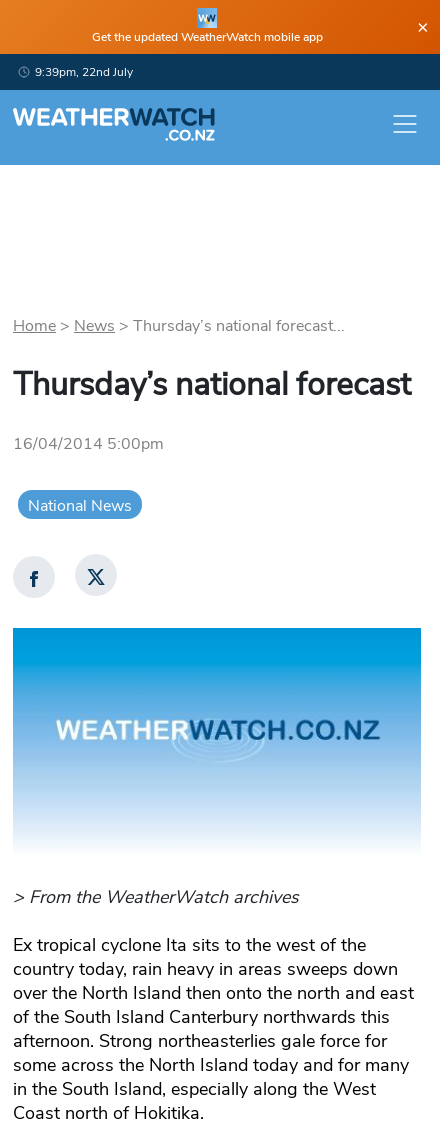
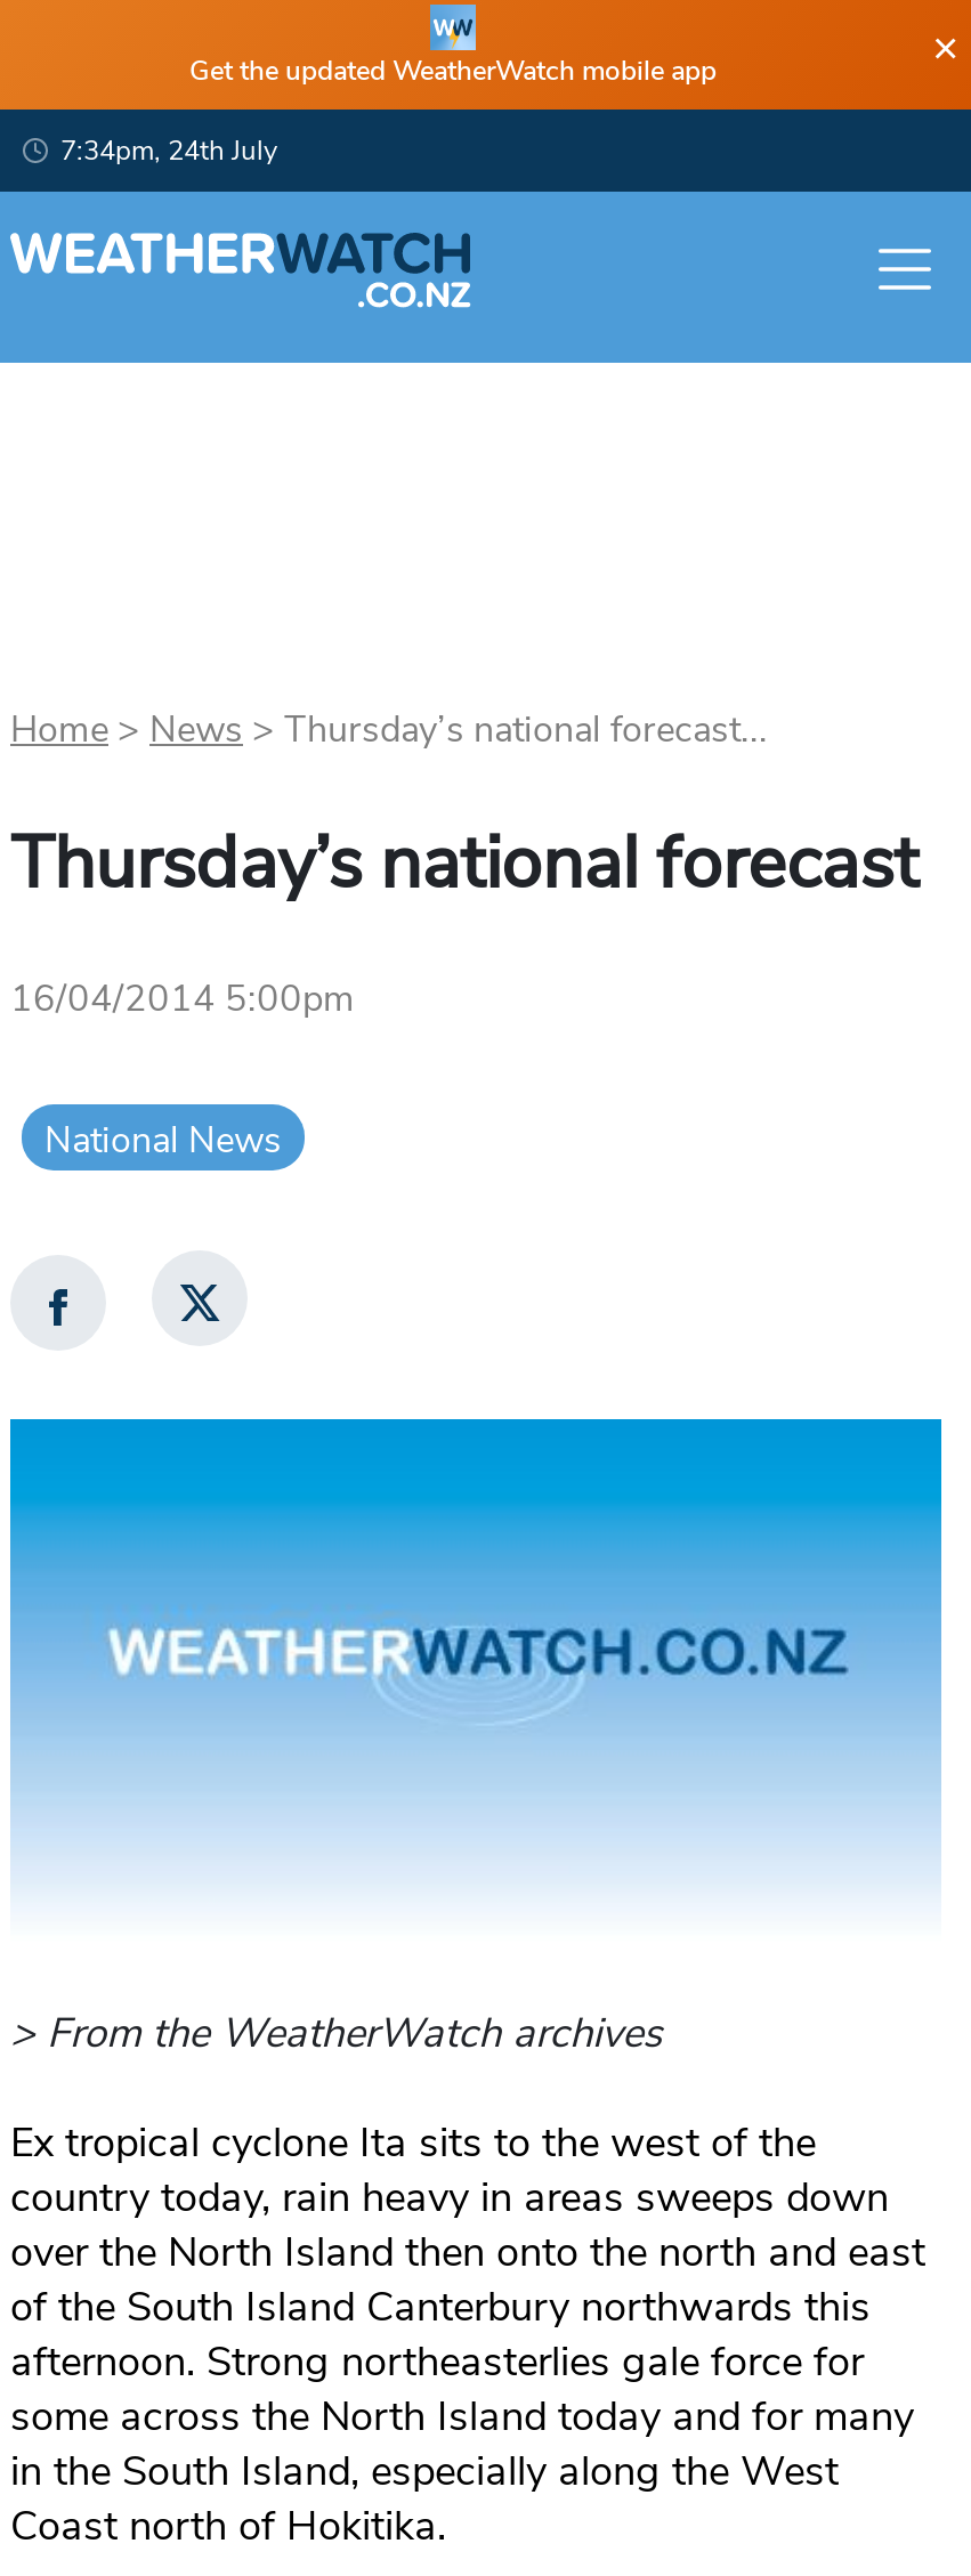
[35,64,133,80] 9:39pm, 22nd July -> [60,132,277,169] 7:34pm, 24th July

